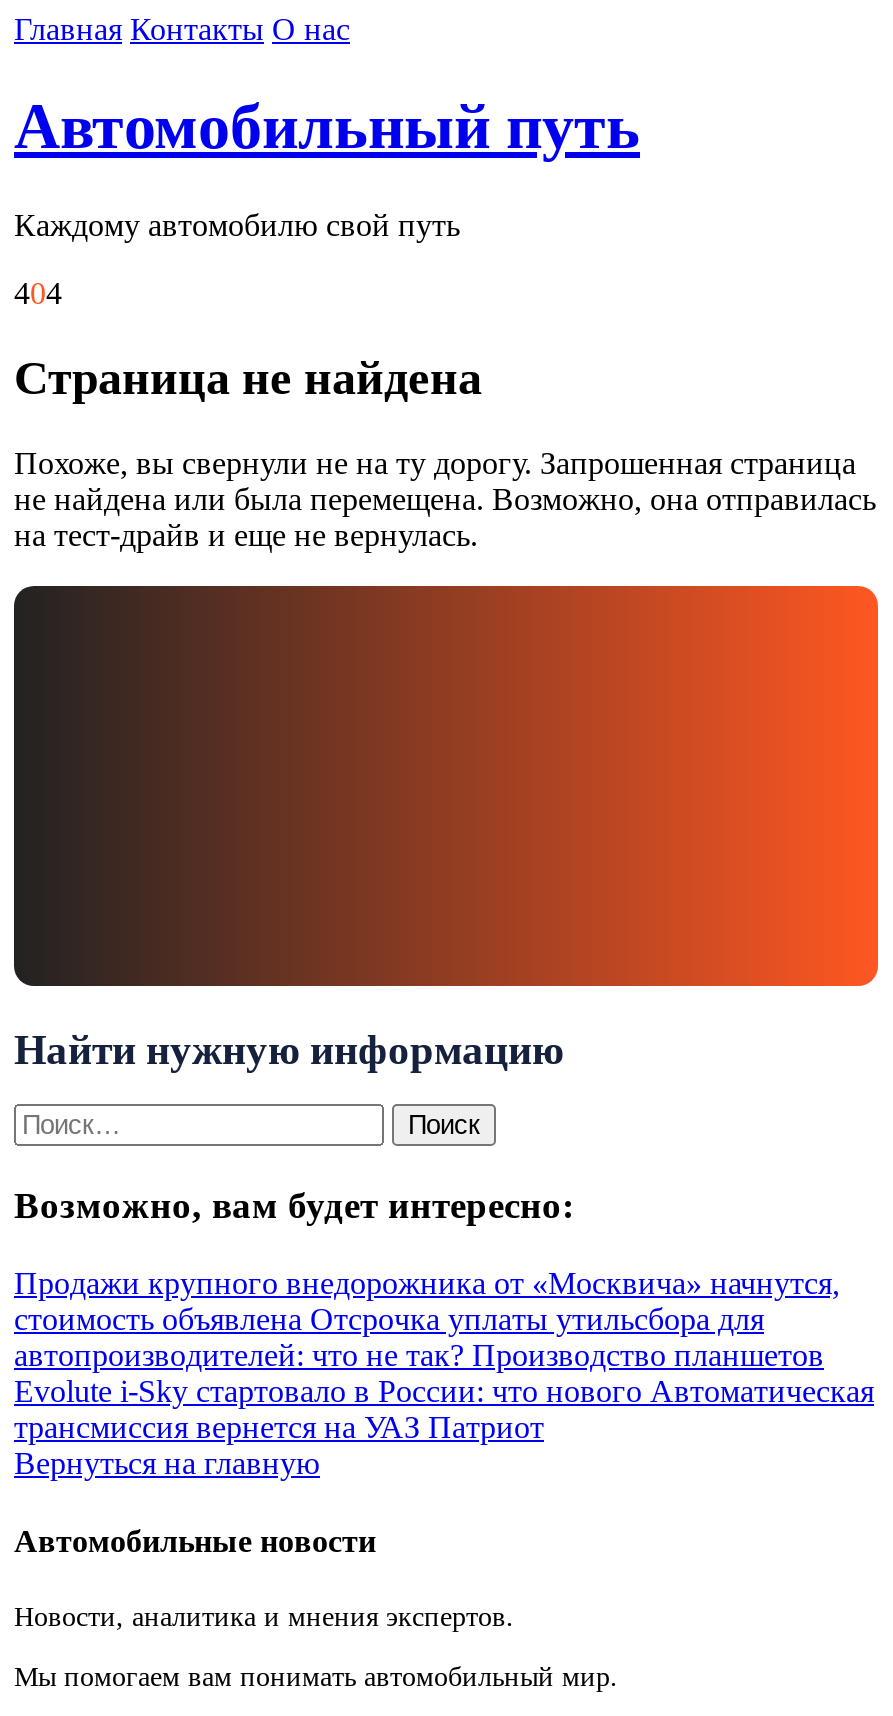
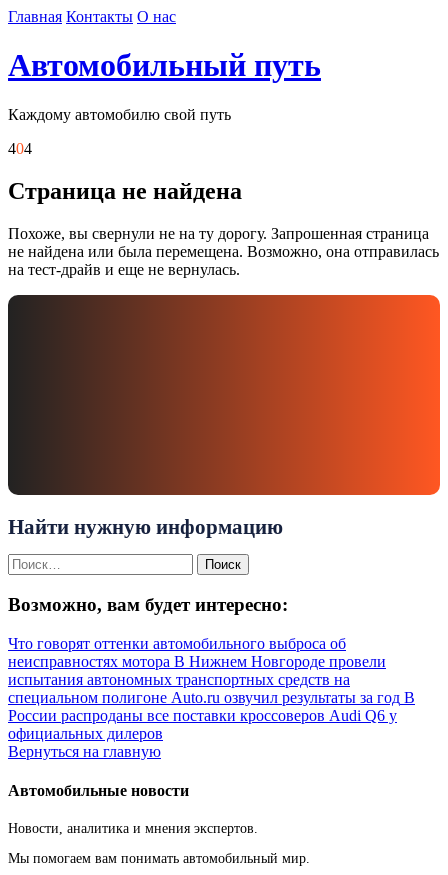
[14,1266,874,1444] Продажи крупного внедорожника от «Москвича» начнутся, | стоимость объявлена Отсрочка уплаты утильсбора для | автопроизводителей: что не так? Производство планшетов | Evolute i-Sky стартовало в России: что нового Автоматическая | трансмиссия вернется на УАЗ Патриот -> [8,635,415,742] Что говорят оттенки автомобильного выброса об | неисправностях мотора В Нижнем Новгороде провели | испытания автономных транспортных средств на | специальном полигоне Auto.ru озвучил результаты за год В | России распроданы все поставки кроссоверов Audi Q6 у | официальных дилеров

